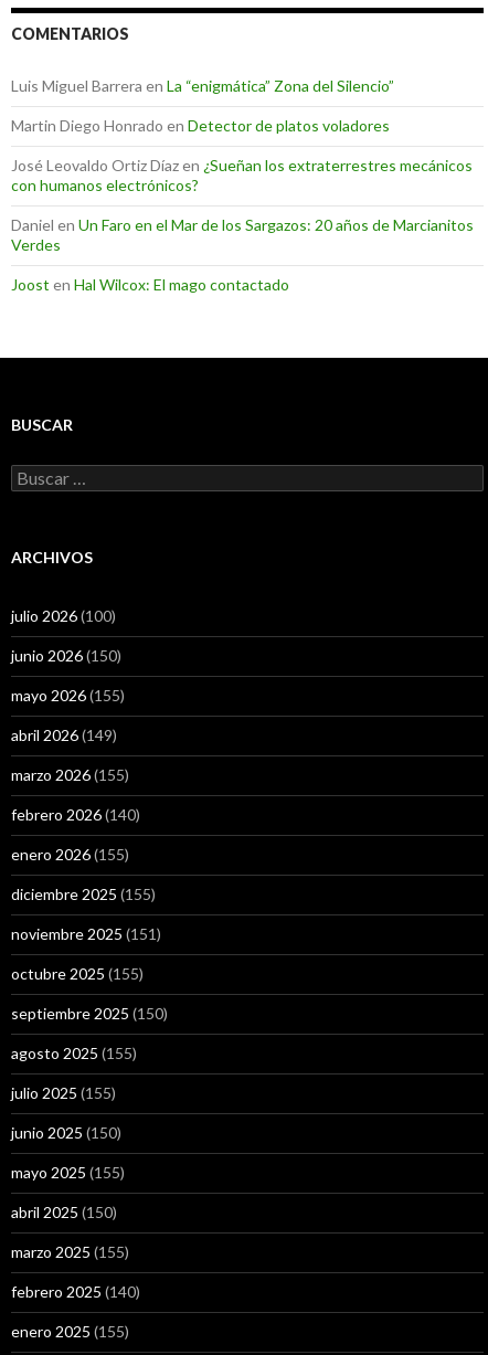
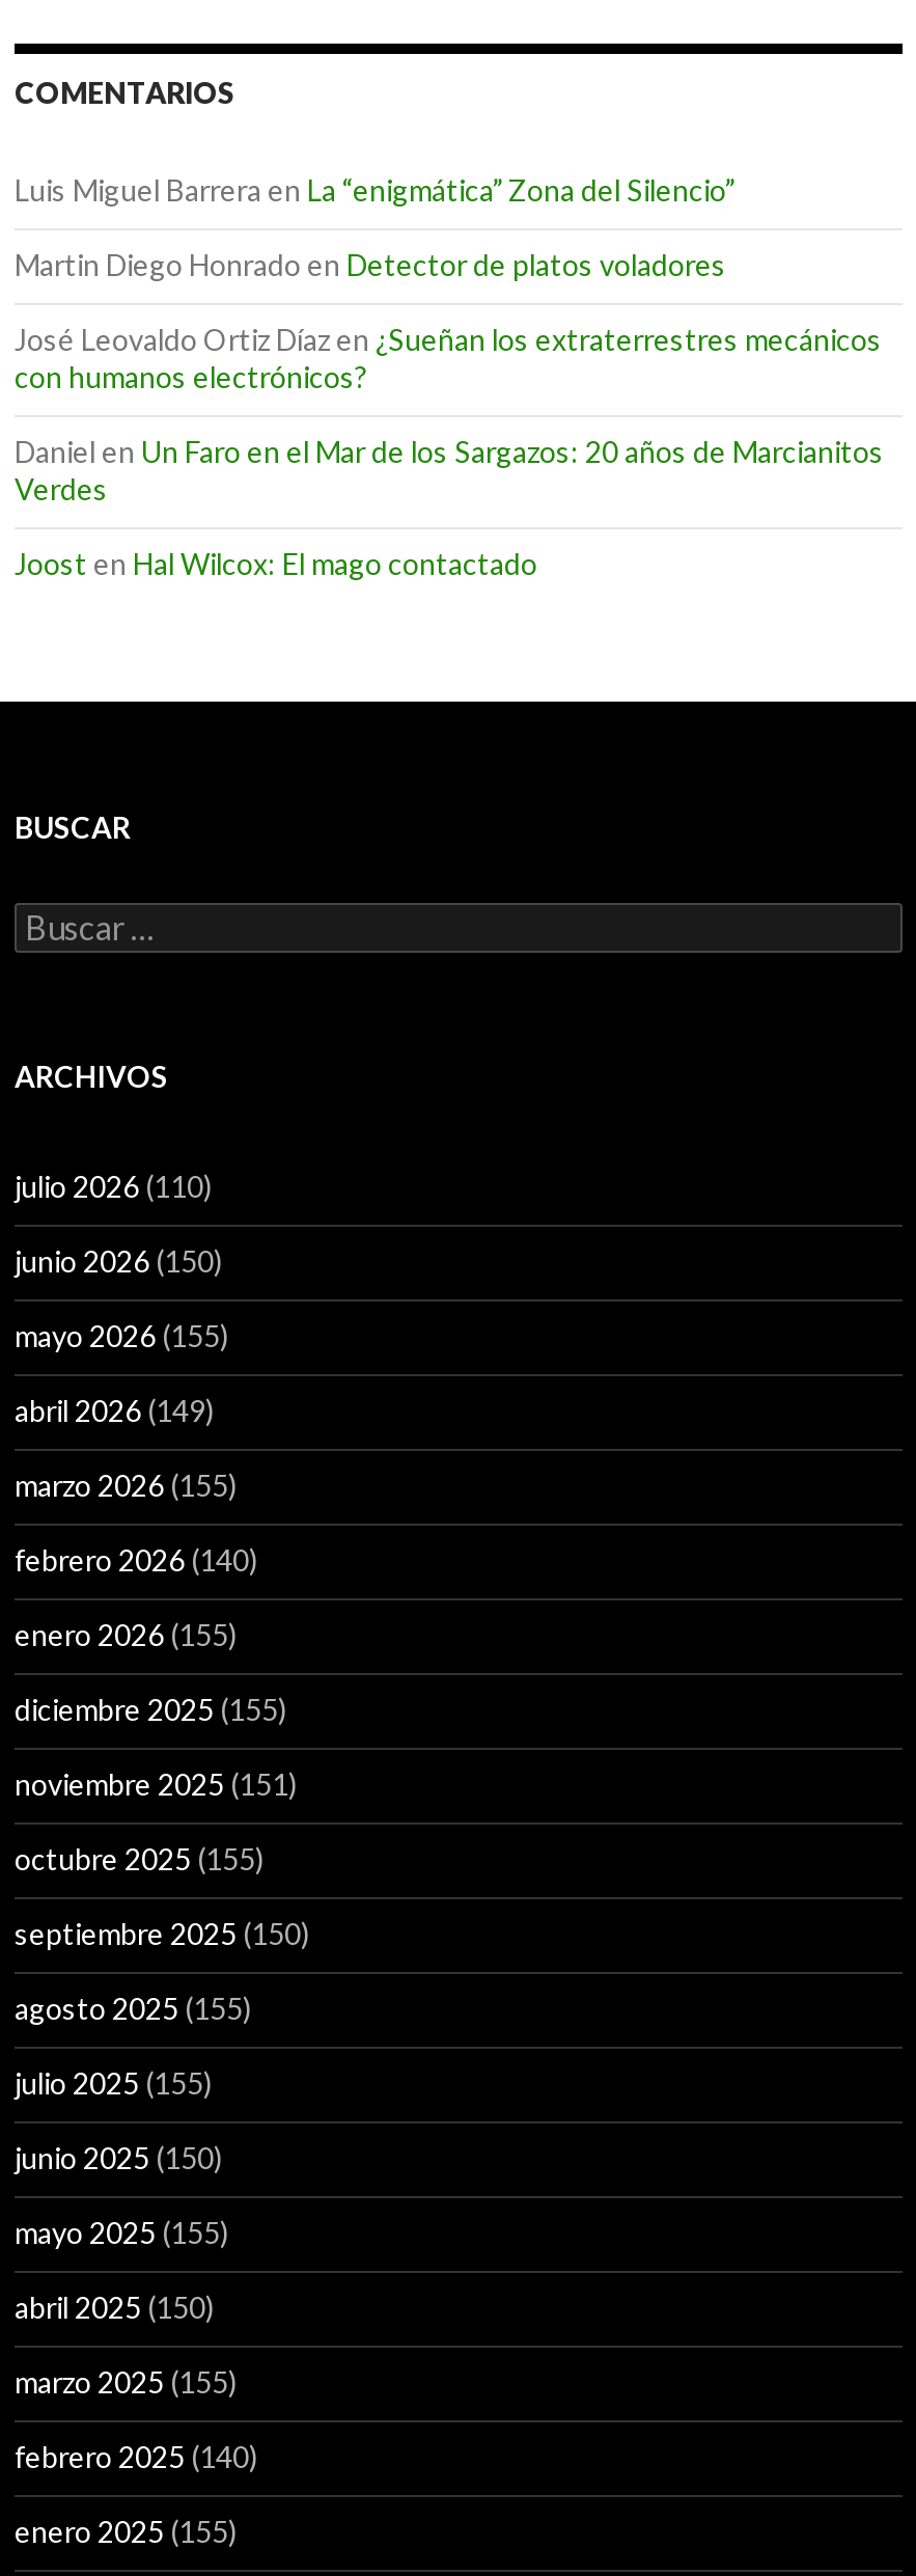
[11,606,116,625] julio 2026 (100) -> [15,1169,212,1204] julio 2026 (110)

